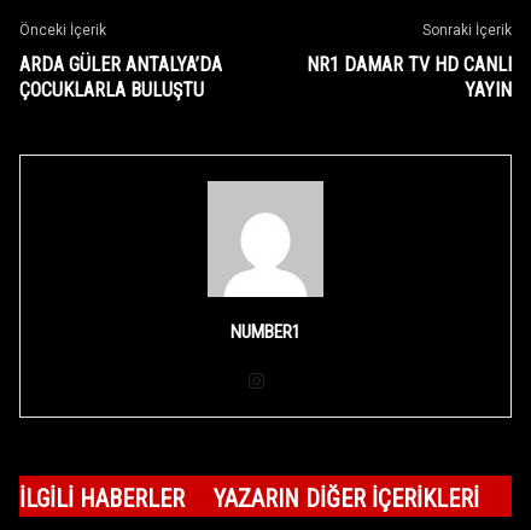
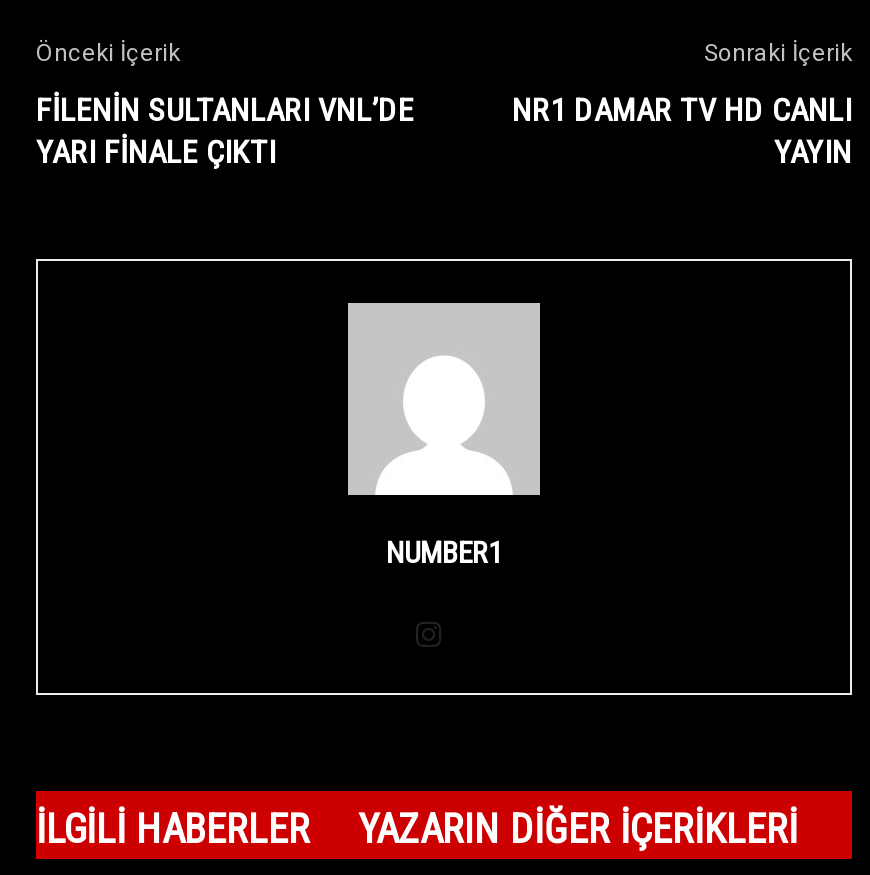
[19,53,222,101] ARDA GÜLER ANTALYA’DA | ÇOCUKLARLA BULUŞTU -> [36,90,414,170] FİLENİN SULTANLARI VNL’DE | YARI FİNALE ÇIKTI

